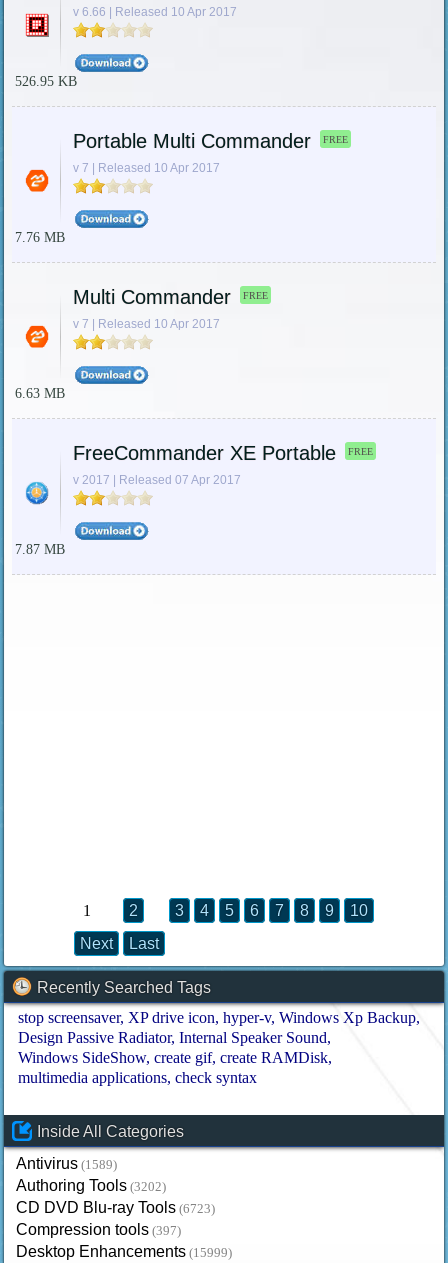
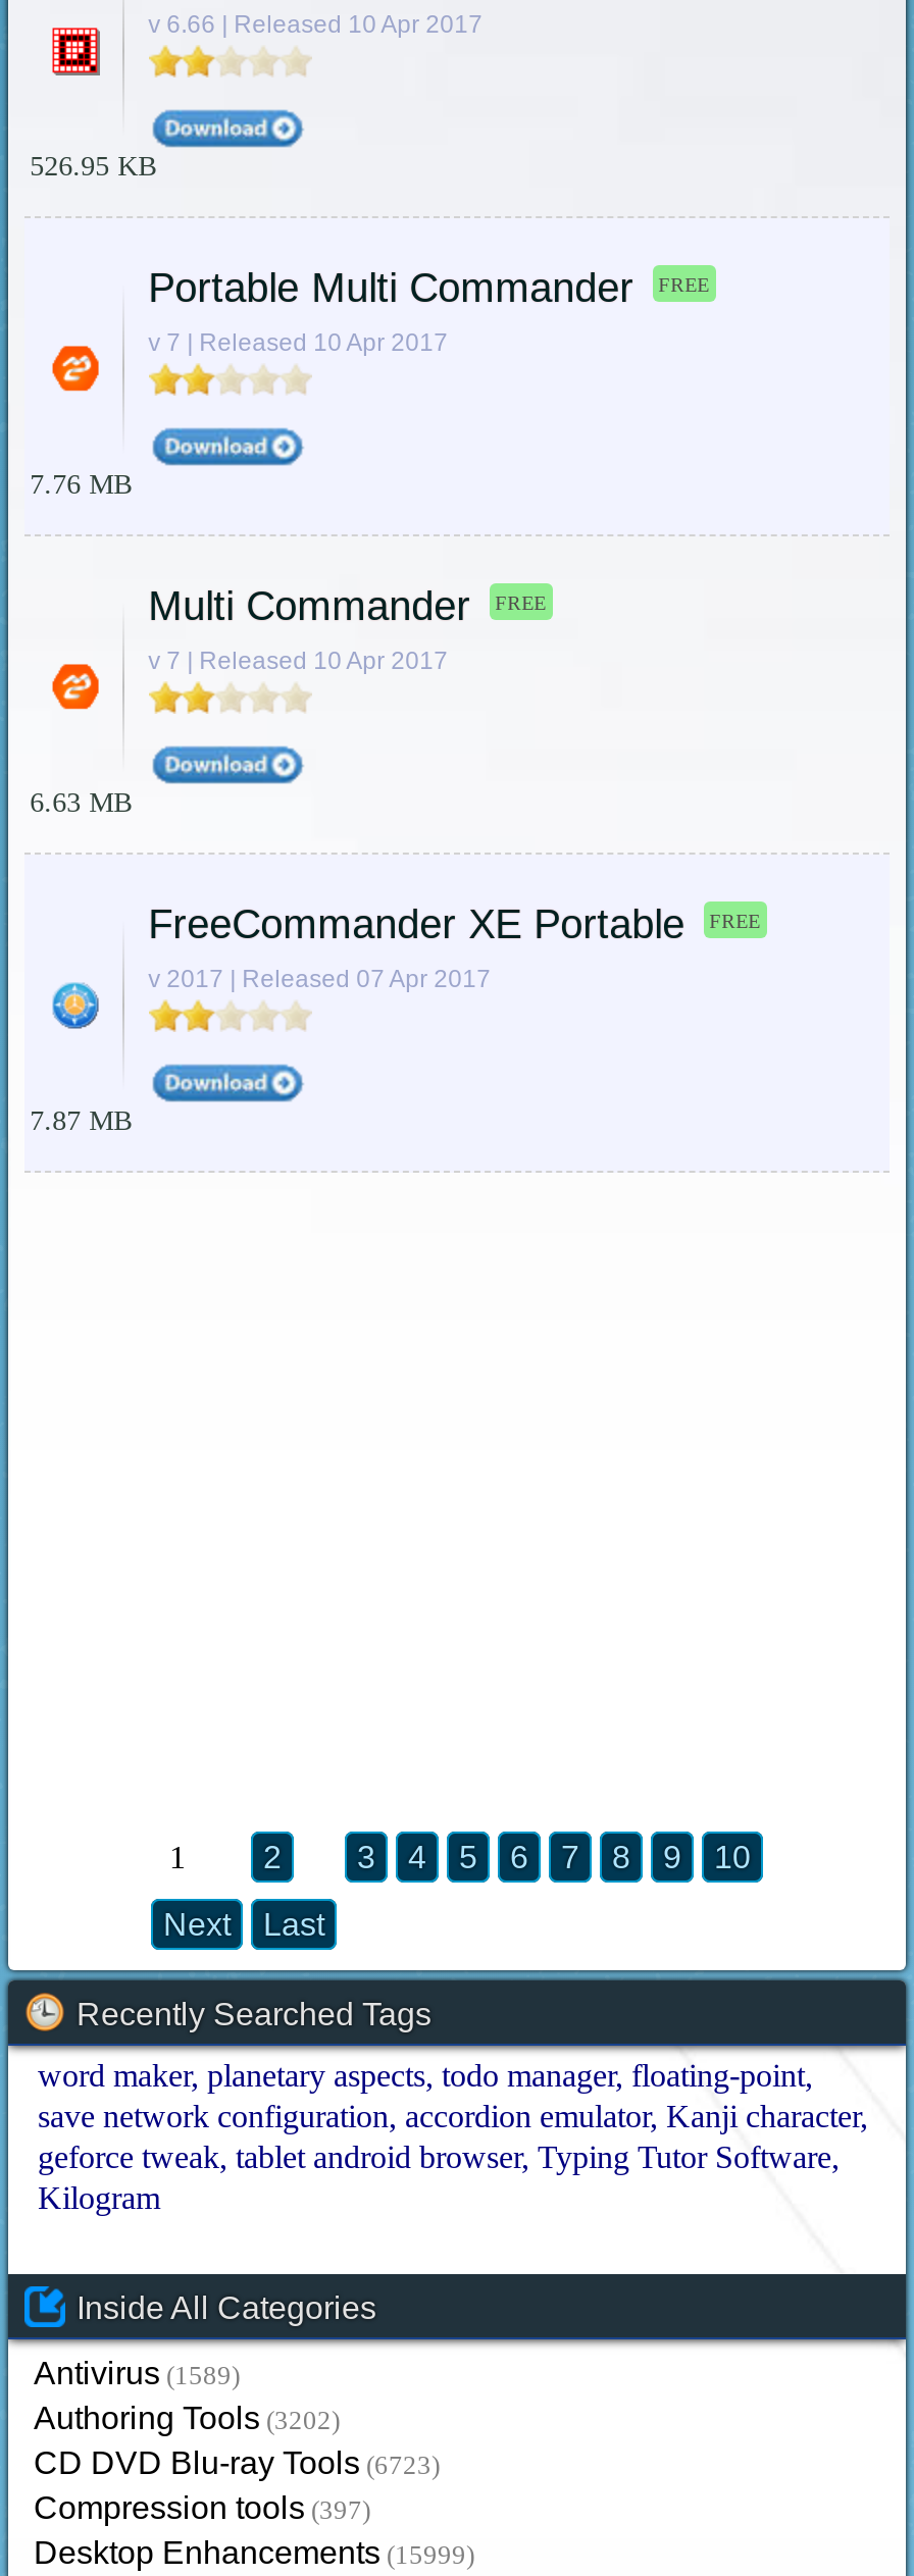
[18,1009,416,1086] stop screensaver XP drive icon hyper-v Windows Xp Backup | Design Passive Radiator Internal Speaker Sound | Windows SideShow create gif create RAMDisk | multimedia applications check syntax -> [38,2058,860,2215] word maker planetary aspects todo manager floating-point | save network configuration accordion emulator Kanji character | geforce tweak tablet android browser Typing Tutor Software | Kilogram

